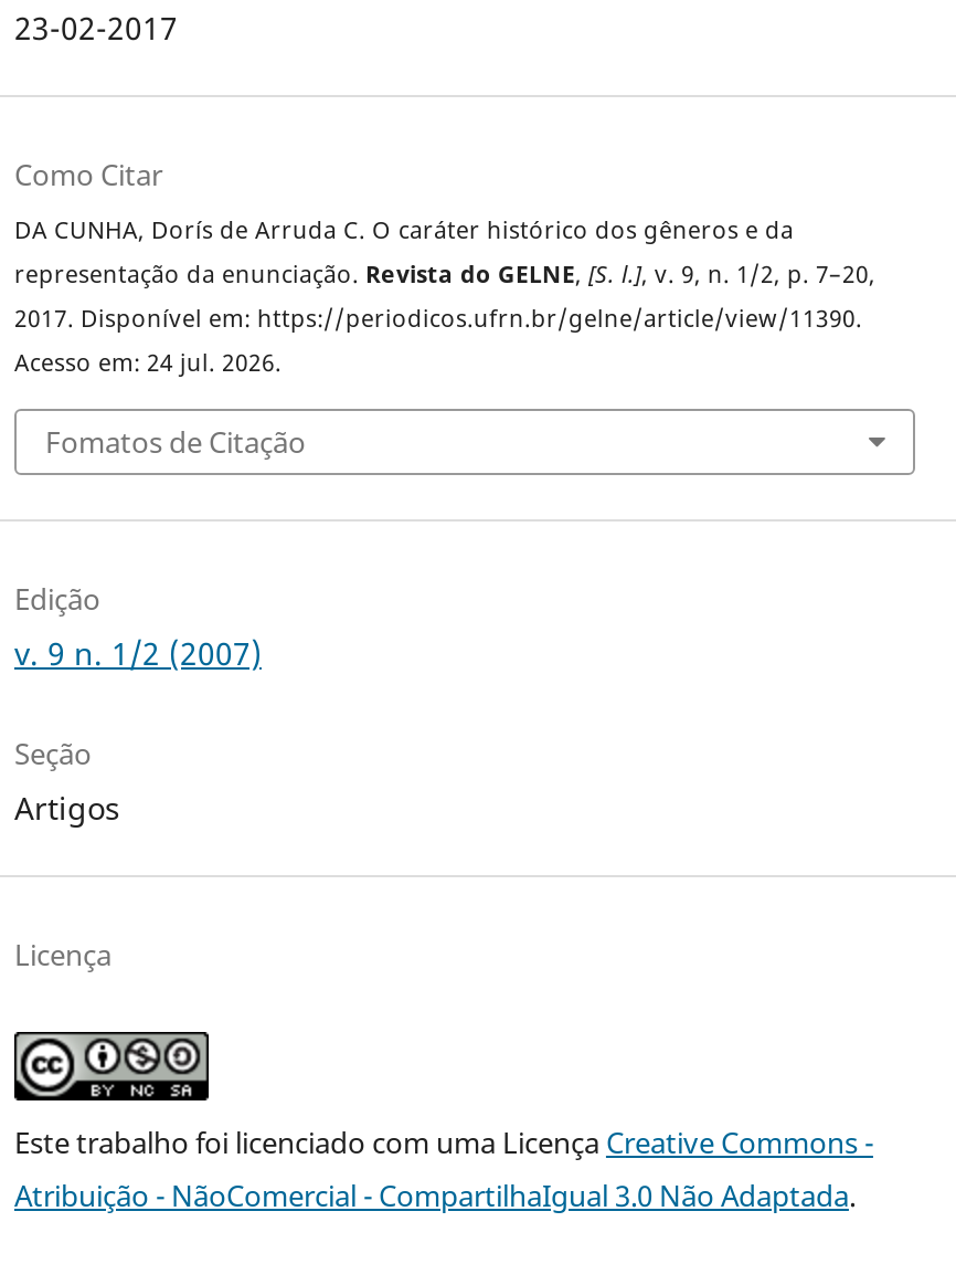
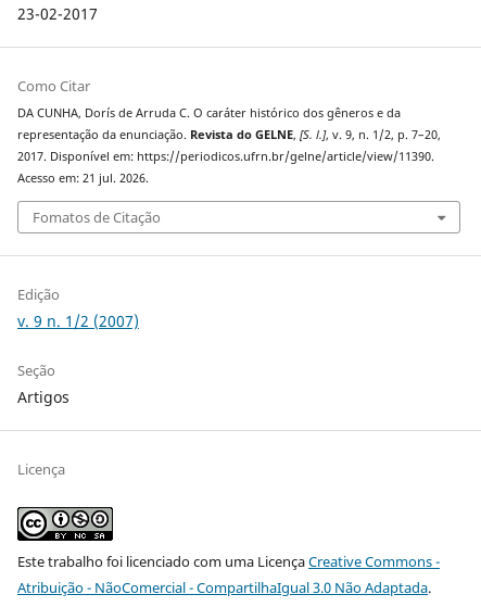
[14,347,282,378] Acesso em: 24 jul. 2026. -> [17,171,149,186] Acesso em: 21 jul. 2026.

